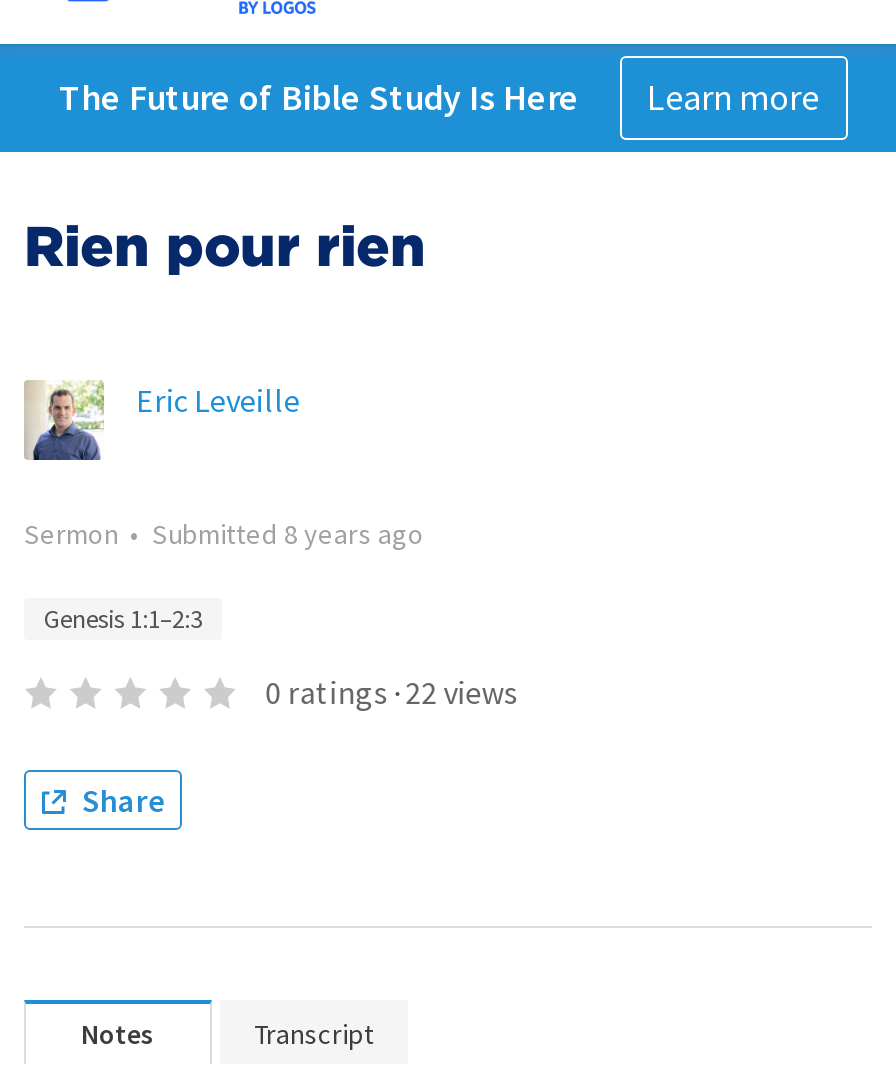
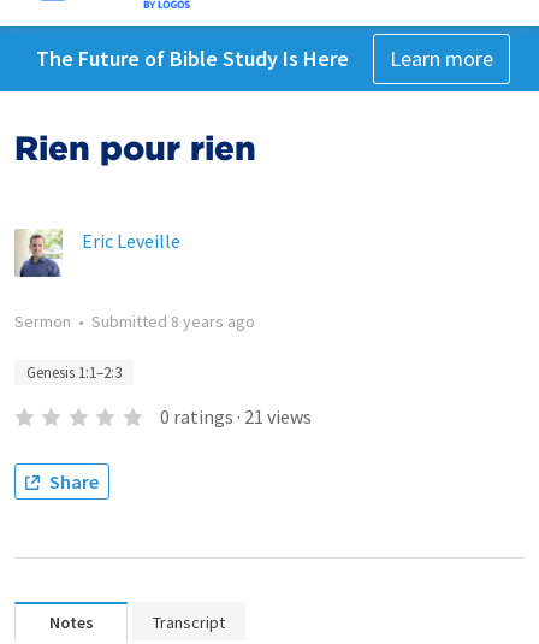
[265,672,517,712] 0 ratings · 22 views -> [160,404,311,429] 0 ratings · 21 views

